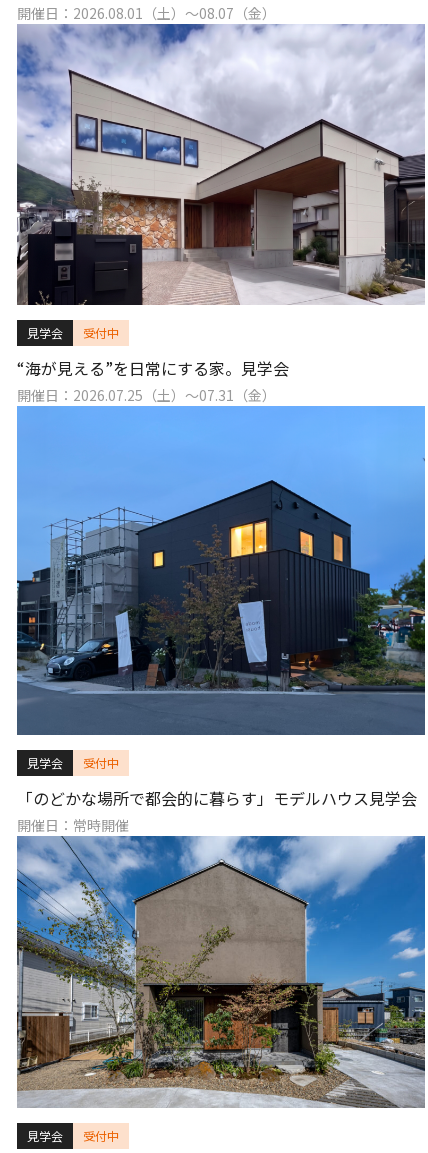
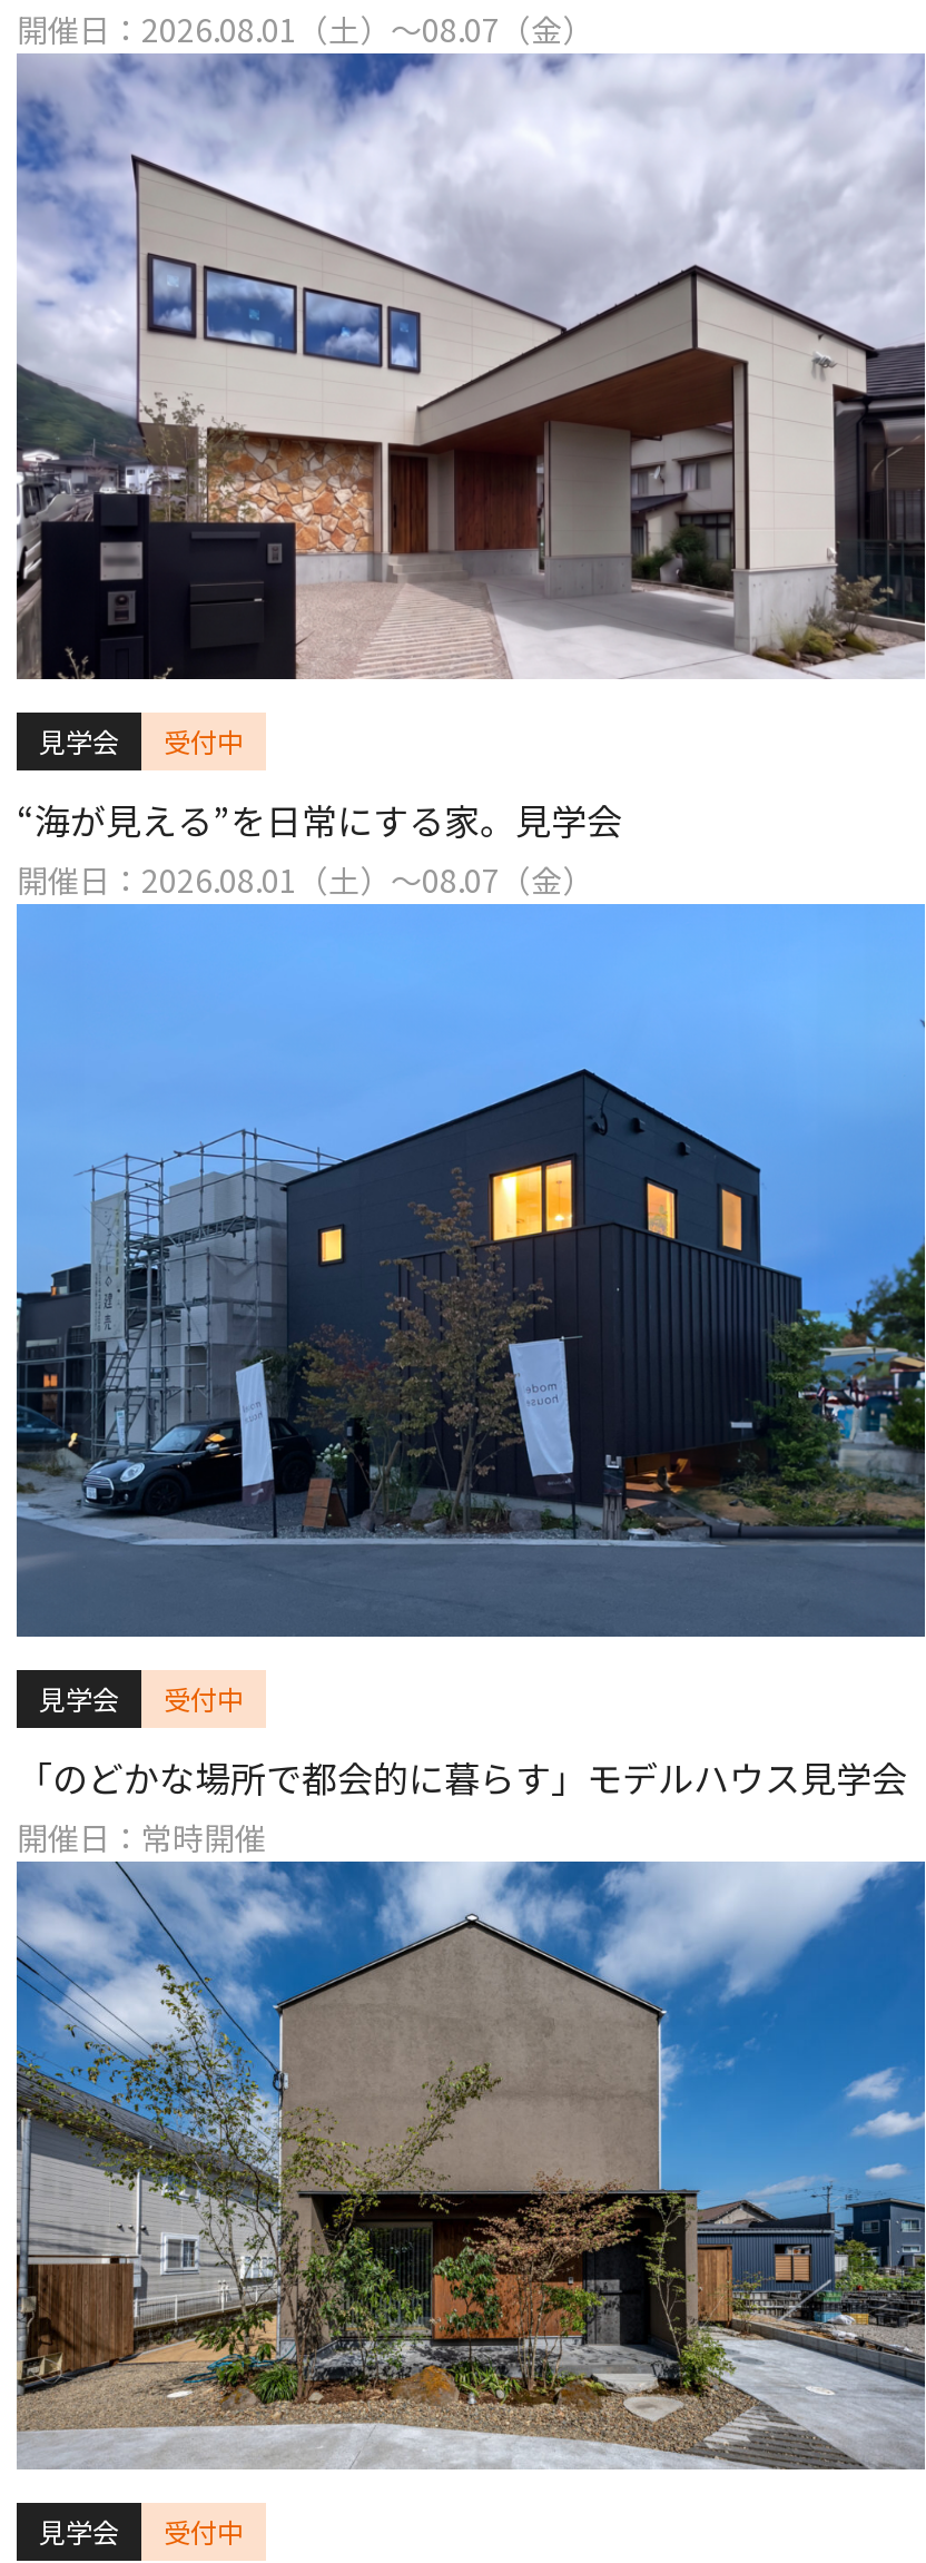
[17,385,276,405] 開催日：2026.07.25（土）〜07.31（金） -> [17,857,593,902] 開催日：2026.08.01（土）〜08.07（金）

